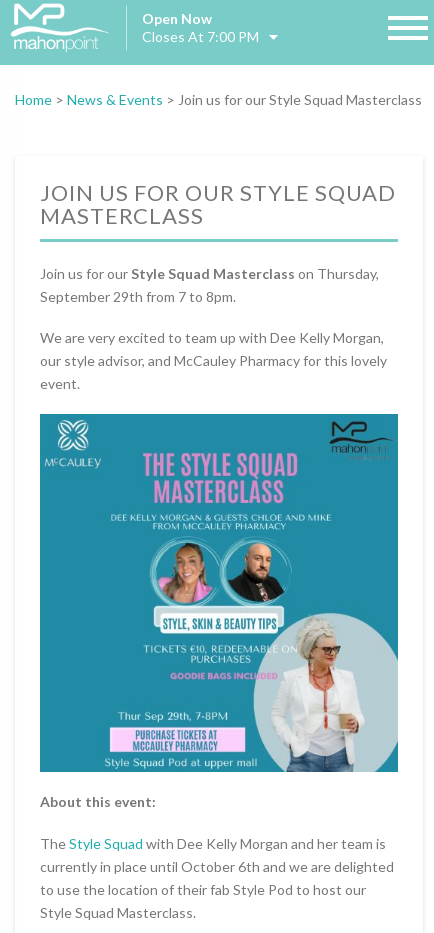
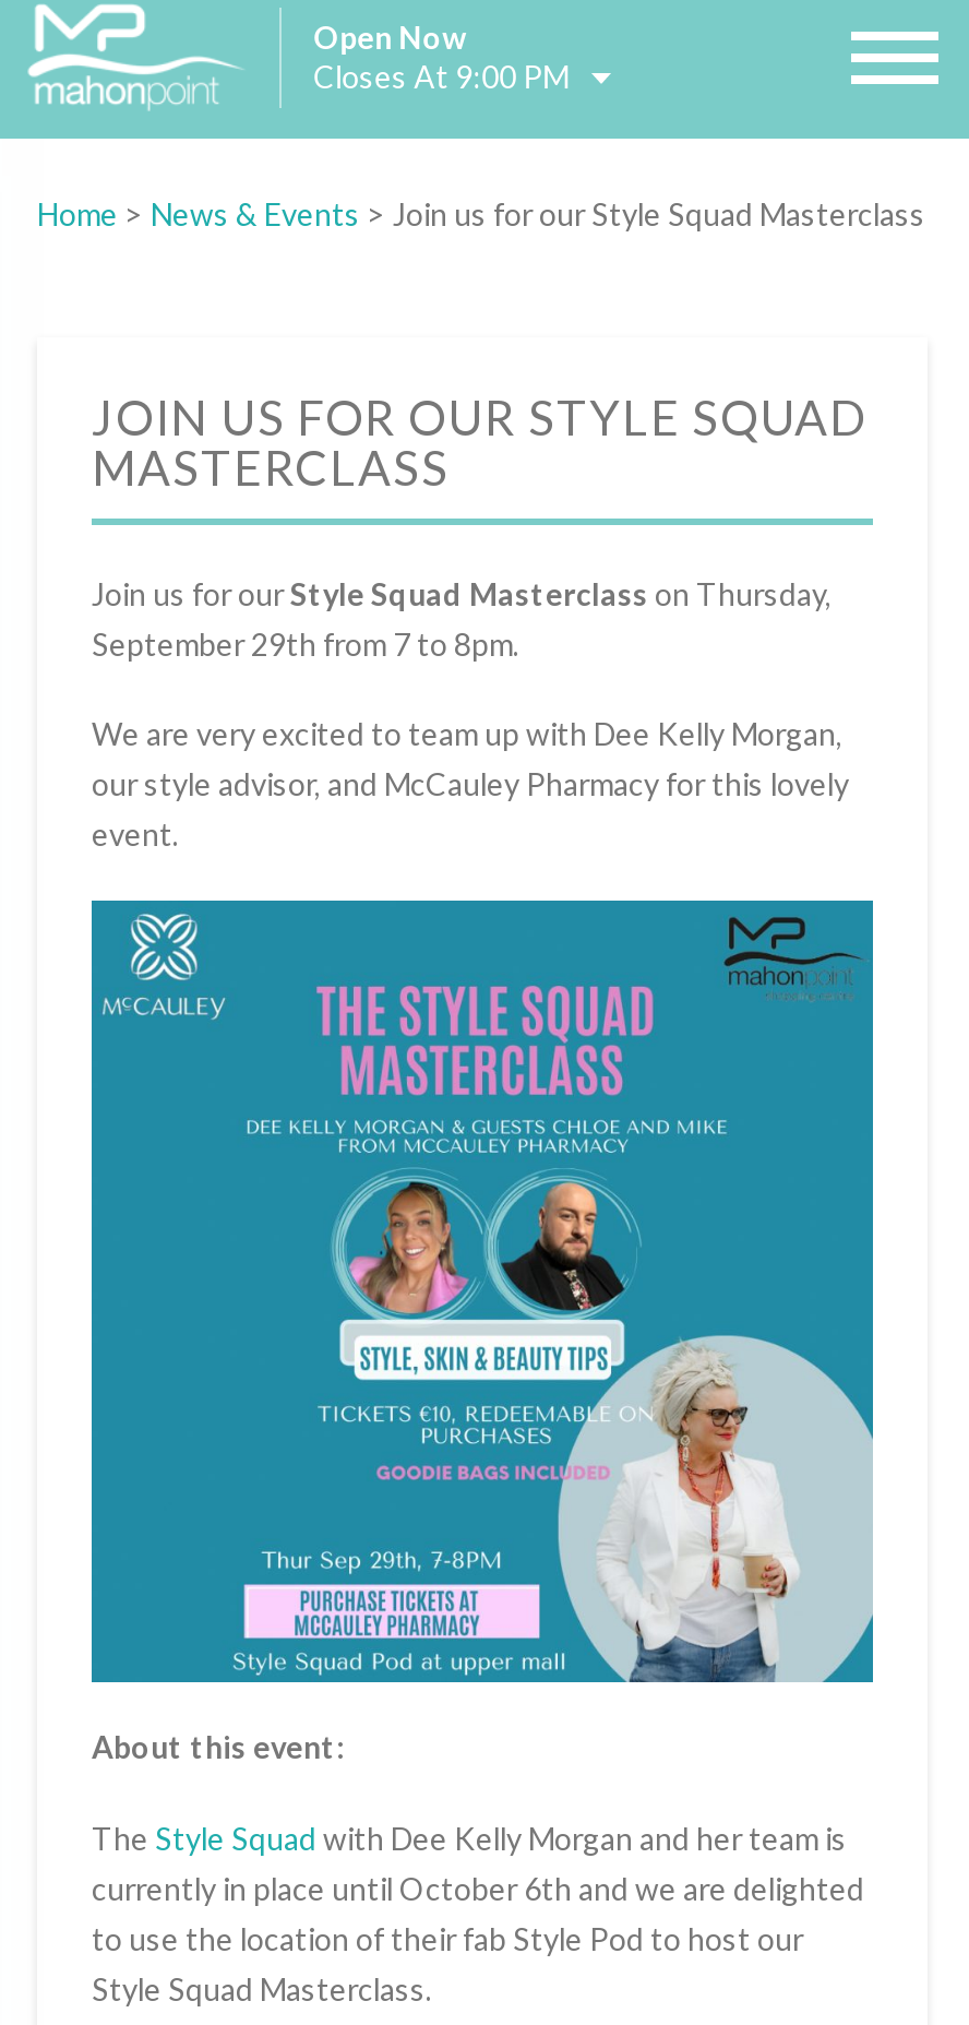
[142,28,259,45] Closes At 7:00 PM -> [313,58,569,95] Closes At 9:00 PM

